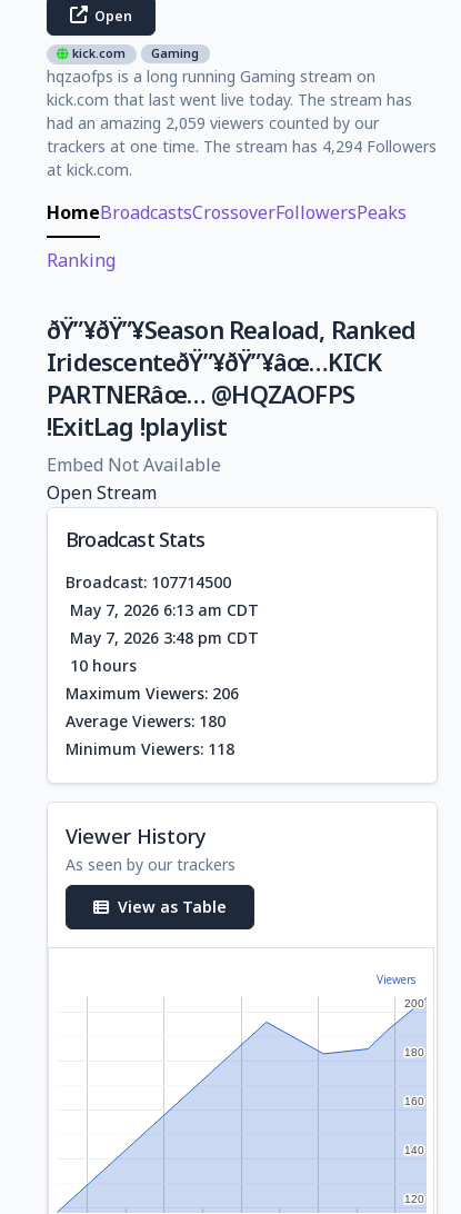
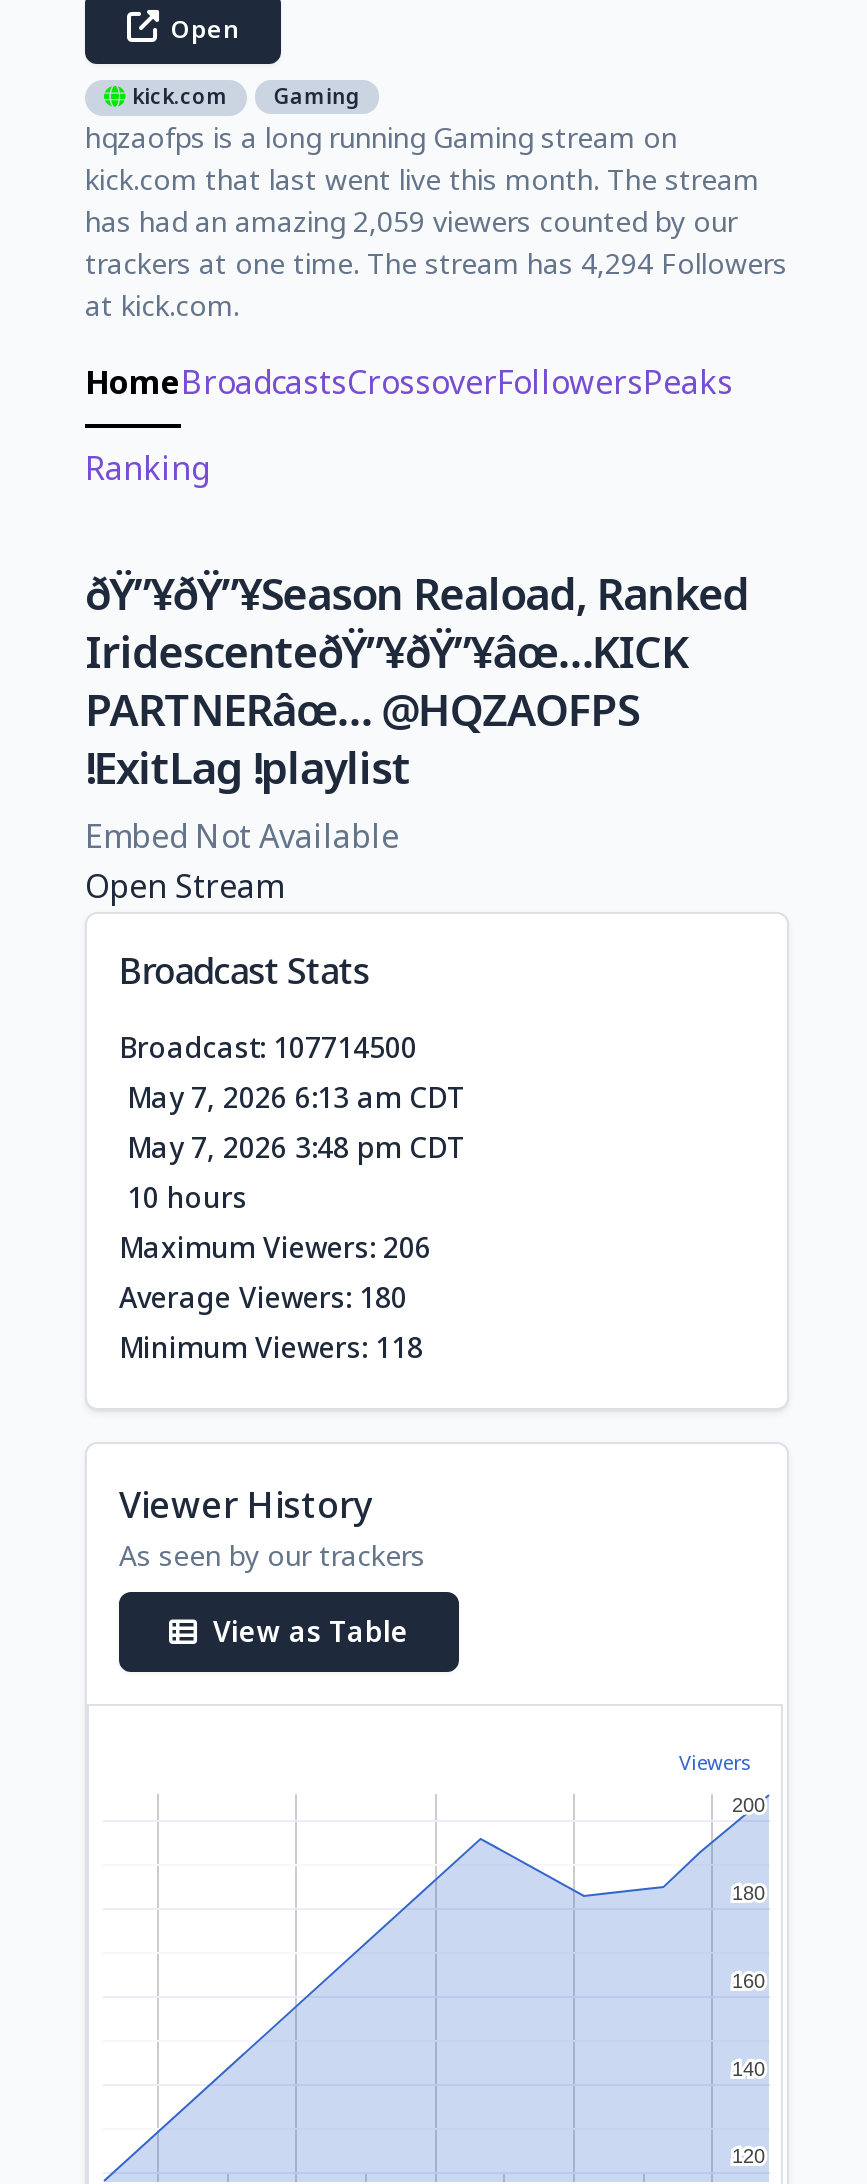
[47,89,412,133] kick.com that last went live today. The stream has | had an amazing 2,059 viewers counted by our -> [85,160,759,240] kick.com that last went live this month. The stream | has had an amazing 2,059 viewers counted by our

